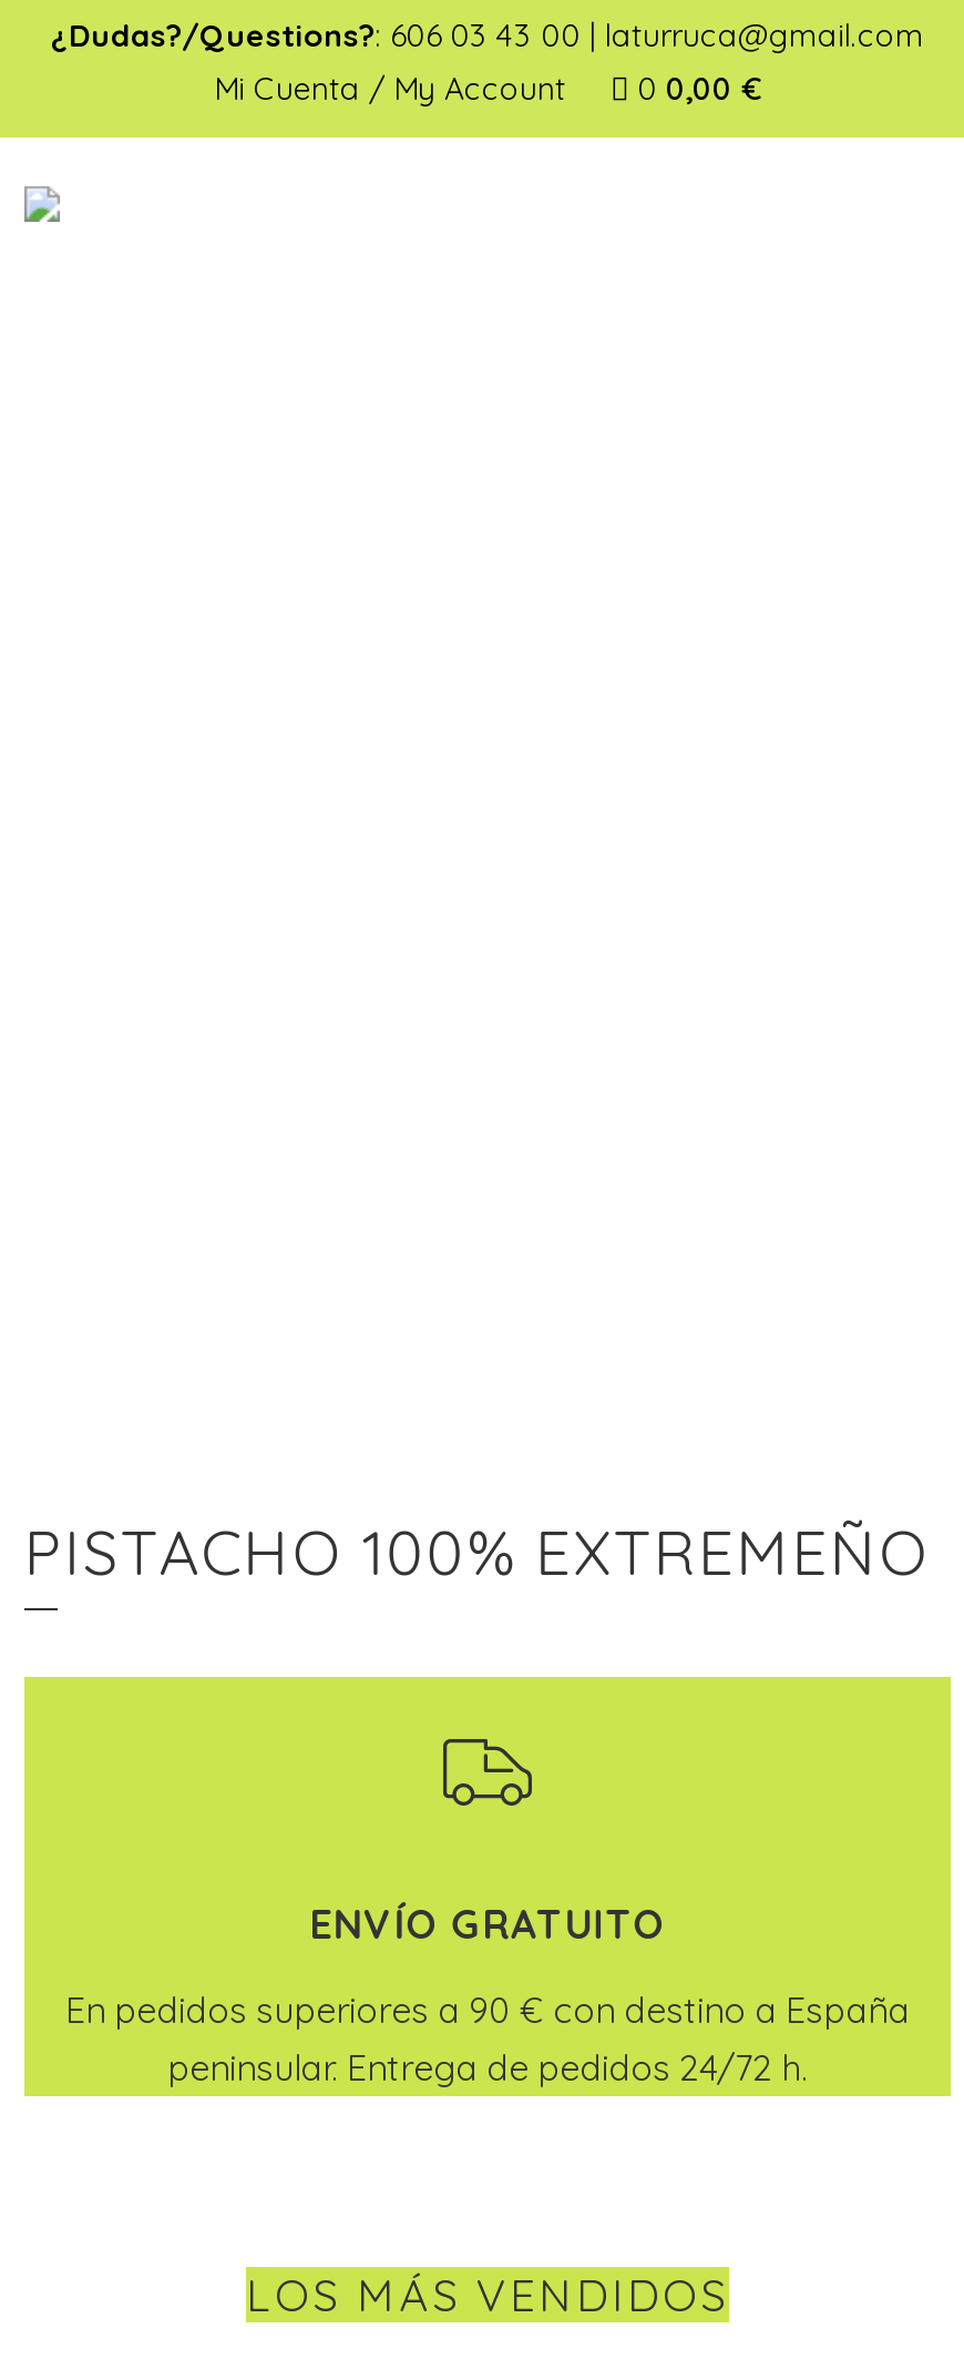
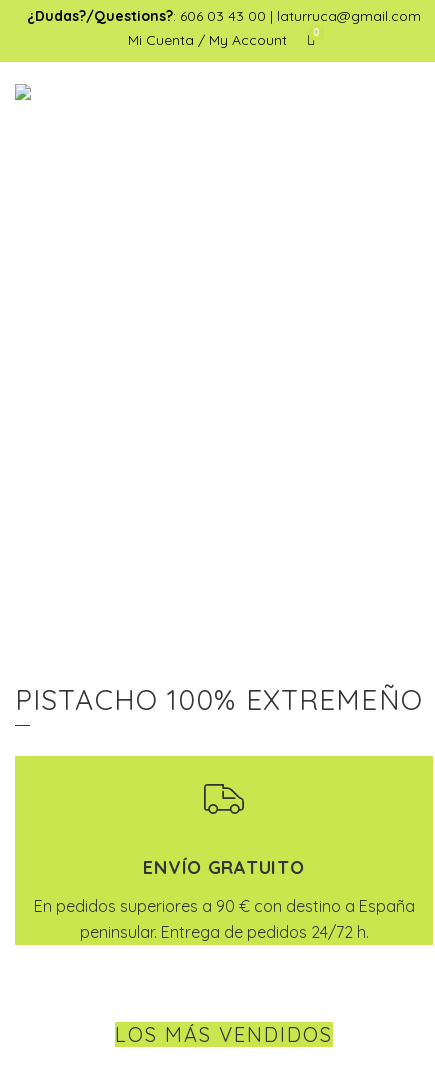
[214,69,761,109] Mi Cuenta / My Account 0 0,00 € -> [128,25,320,49] Mi Cuenta / My Account 0

